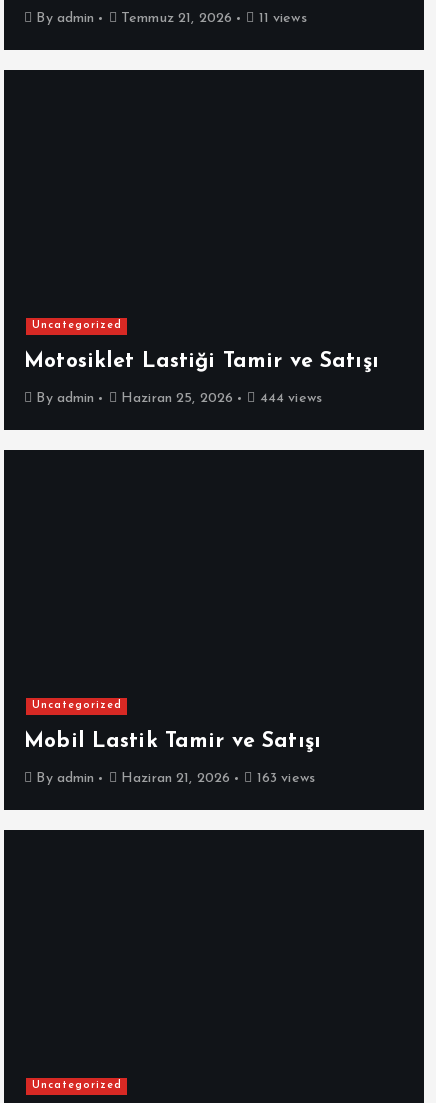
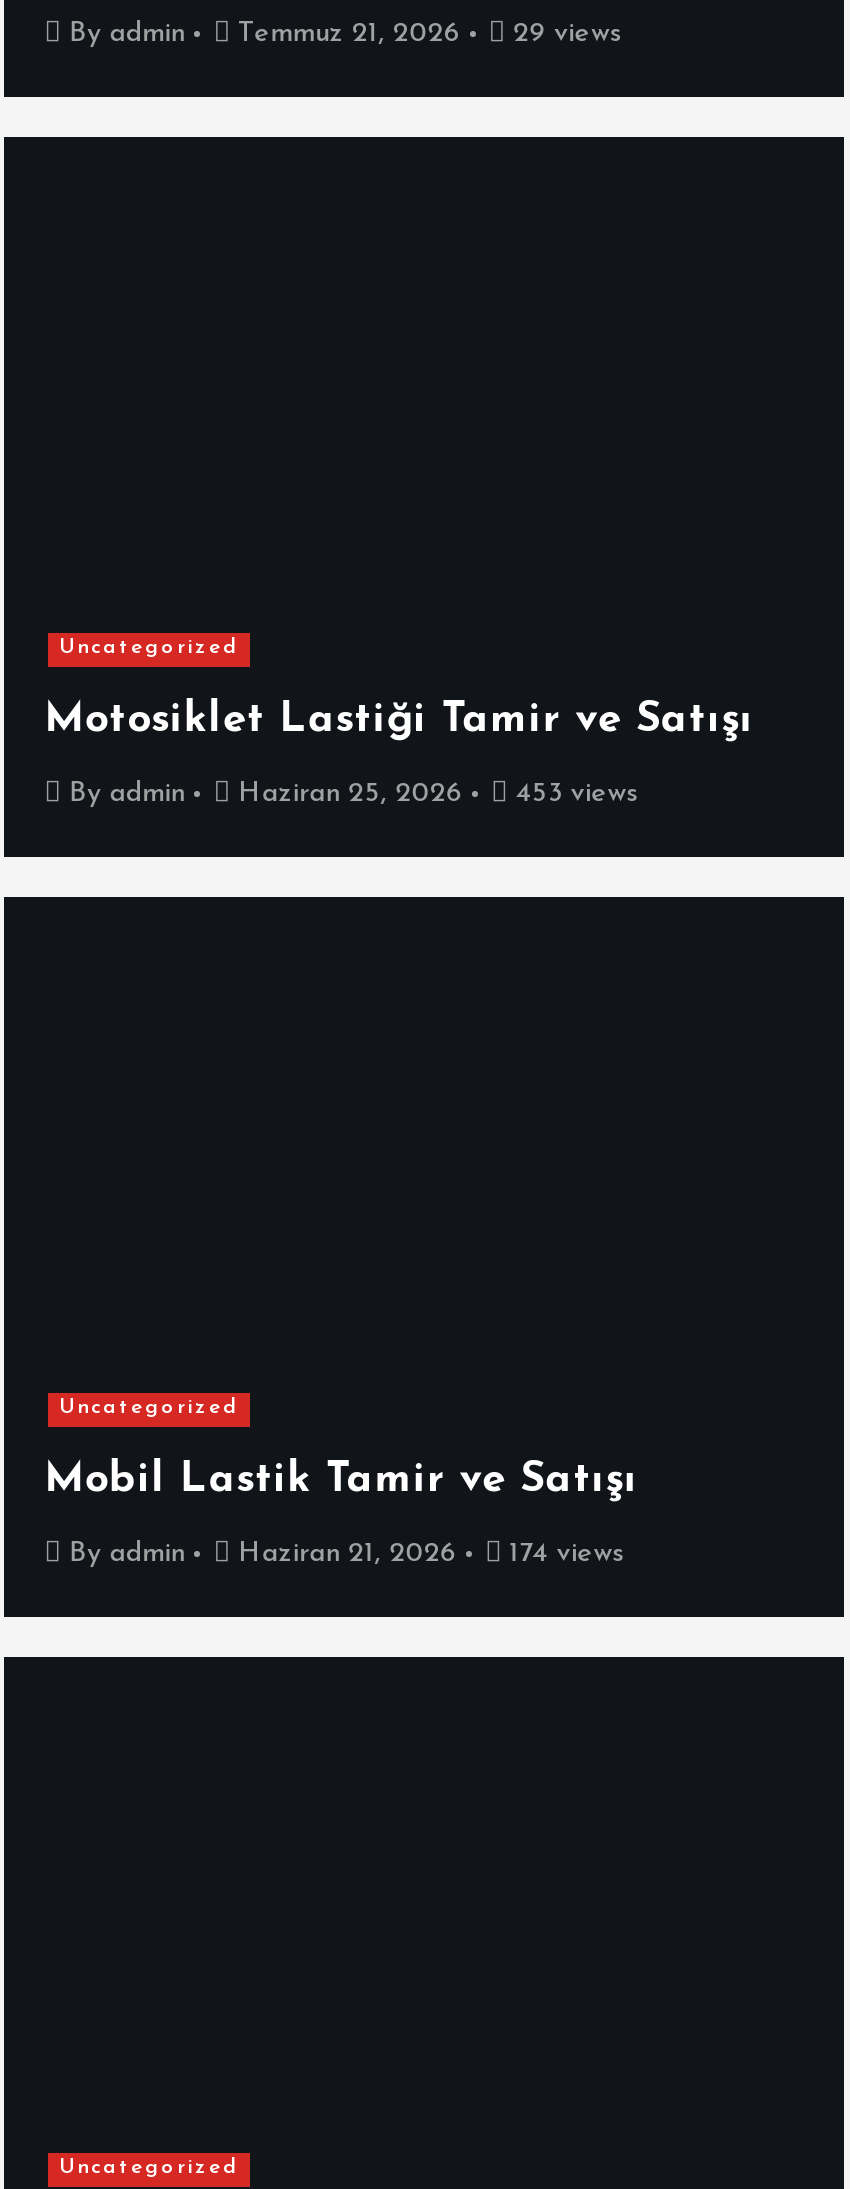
[32,11,307,26] By admin Temmuz 21, 2026 11 views -> [60,19,621,49] By admin Temmuz 21, 2026 29 views
[32,391,322,406] By admin Haziran 25, 2026 444 views -> [60,779,638,809] By admin Haziran 25, 2026 453 views
[32,771,315,786] By admin Haziran 21, 2026 163 views -> [60,1539,624,1569] By admin Haziran 21, 2026 174 views

